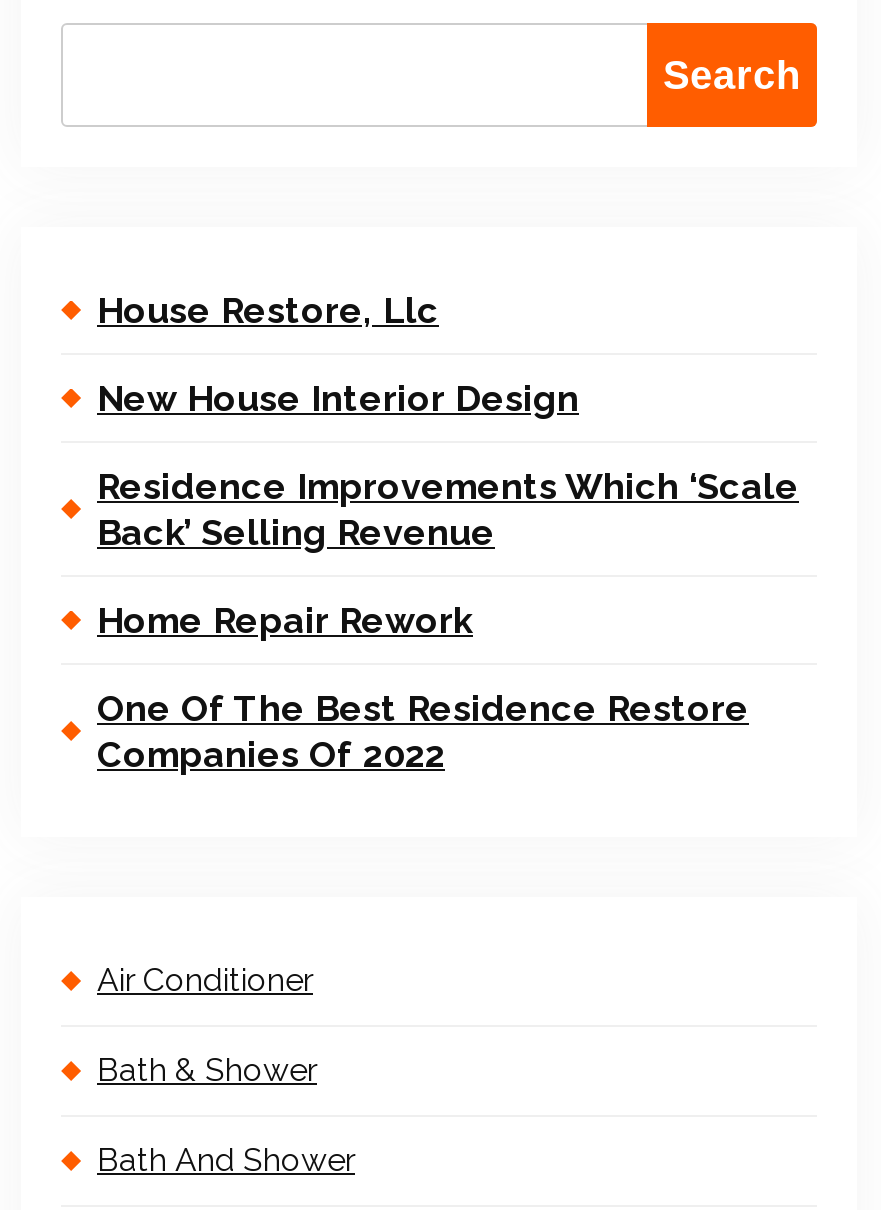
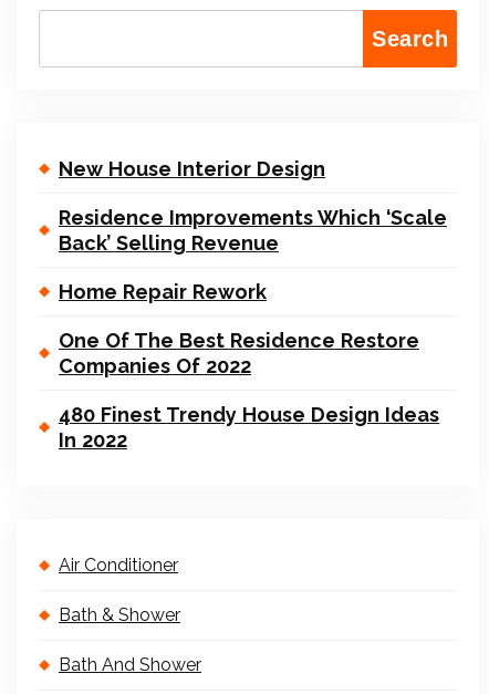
[97,289,439,331] House Restore, Llc -> none
moved [97,377,799,775] -> [59,157,447,377]: New House Interior Design | Residence Improvements Which ‘Scale | Back’ Selling Revenue | Home Repair Rework | One Of The Best Residence Restore | Companies Of 2022
none -> [59,403,439,452] 480 Finest Trendy House Design Ideas | In 2022

